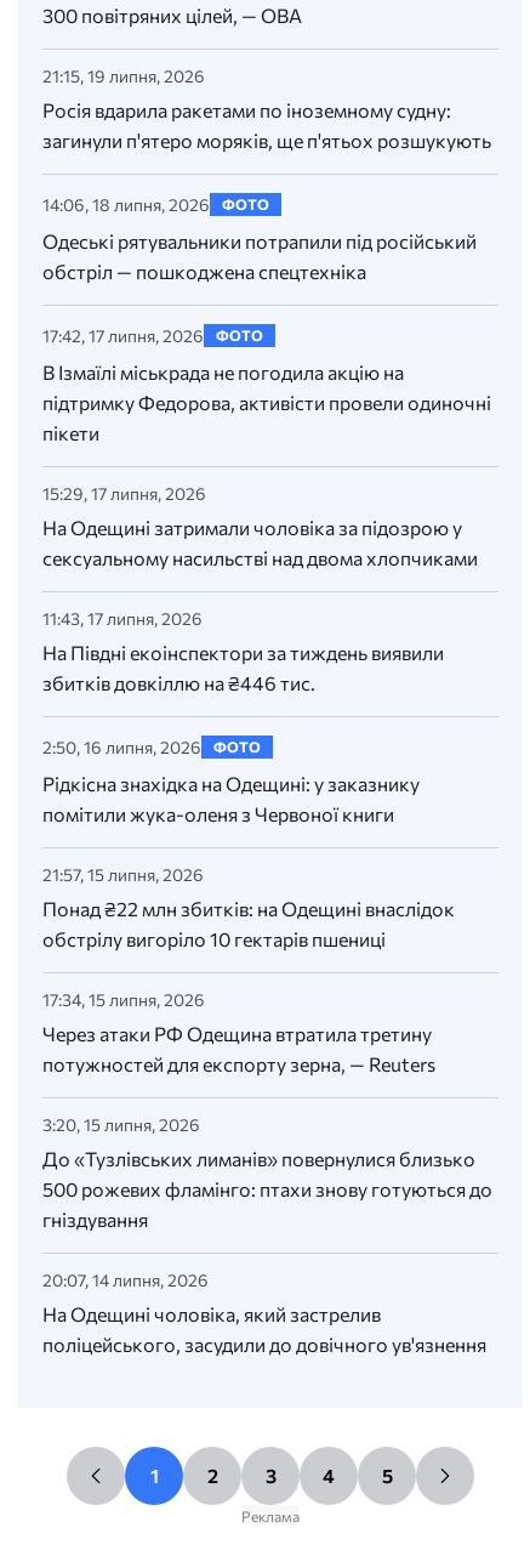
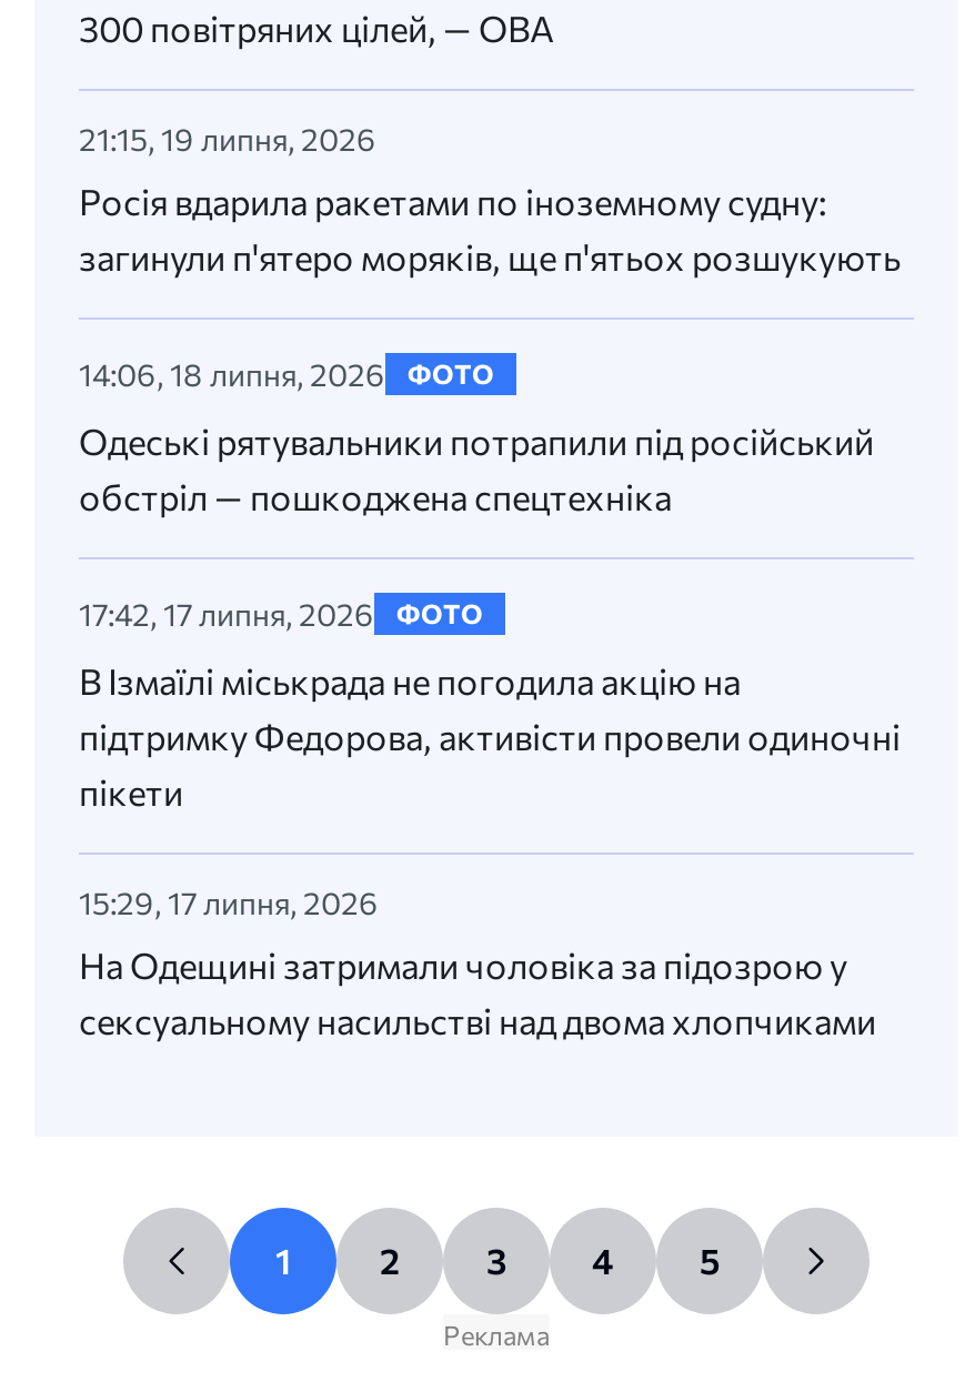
[42,609,492,1356] 11:43, 17 липня, 2026 | На Півдні екоінспектори за тиждень виявили | збитків довкіллю на ₴446 тис. | 2:50, 16 липня, 2026 | ФОТО | Рідкісна знахідка на Одещині: у заказнику | помітили жука-оленя з Червоної книги | 21:57, 15 липня, 2026 | Понад ₴22 млн збитків: на Одещині внаслідок | обстрілу вигоріло 10 гектарів пшениці | 17:34, 15 липня, 2026 | Через атаки РФ Одещина втратила третину | потужностей для експорту зерна, — Reuters | 3:20, 15 липня, 2026 | До «Тузлівських лиманів» повернулися близько | 500 рожевих фламінго: птахи знову готуються до | гніздування | 20:07, 14 липня, 2026 | На Одещині чоловіка, який застрелив | поліцейського, засудили до довічного ув'язнення -> none

